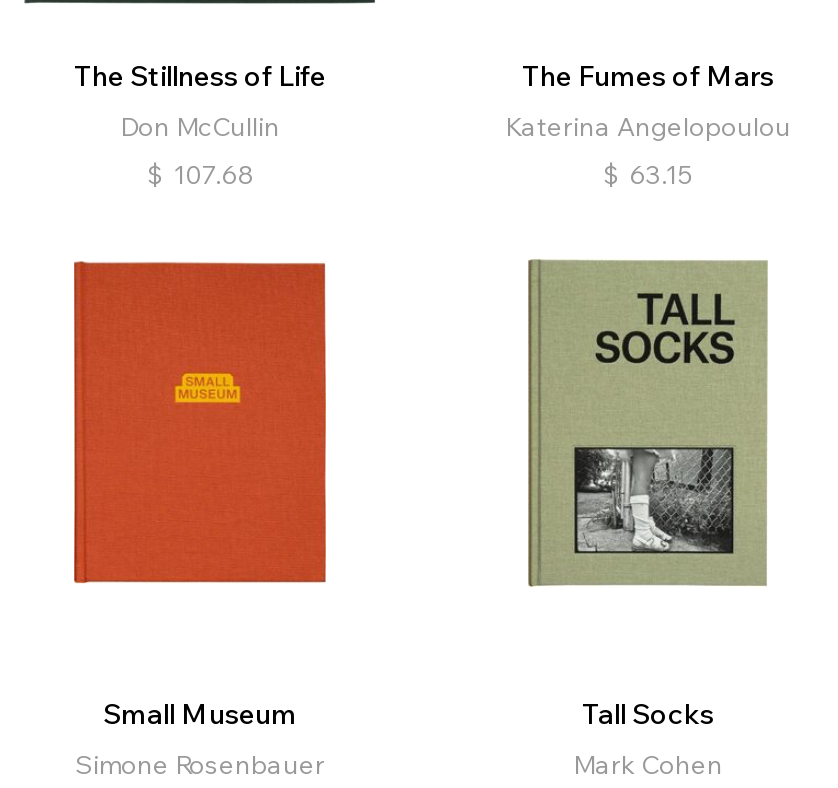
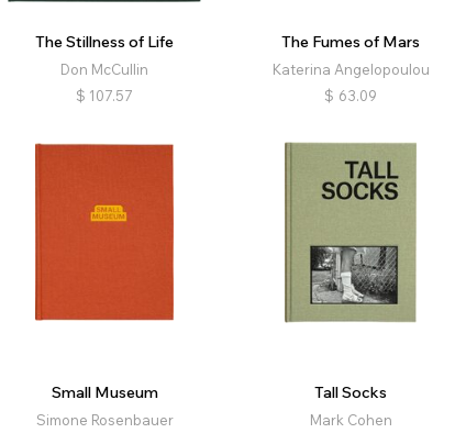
[147,158,253,190] $ 107.68 -> [75,87,133,105] $ 107.57
[603,158,693,190] $ 63.15 -> [324,87,377,105] $ 63.09

